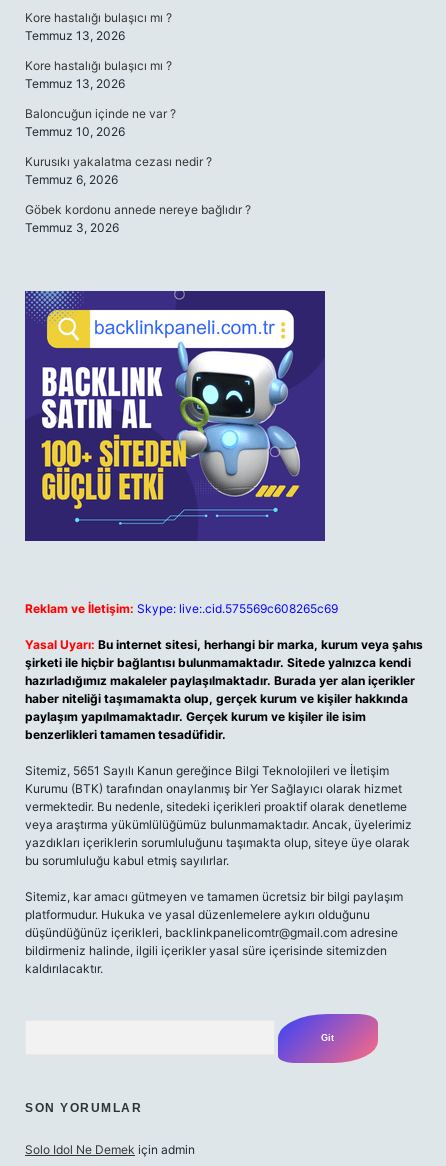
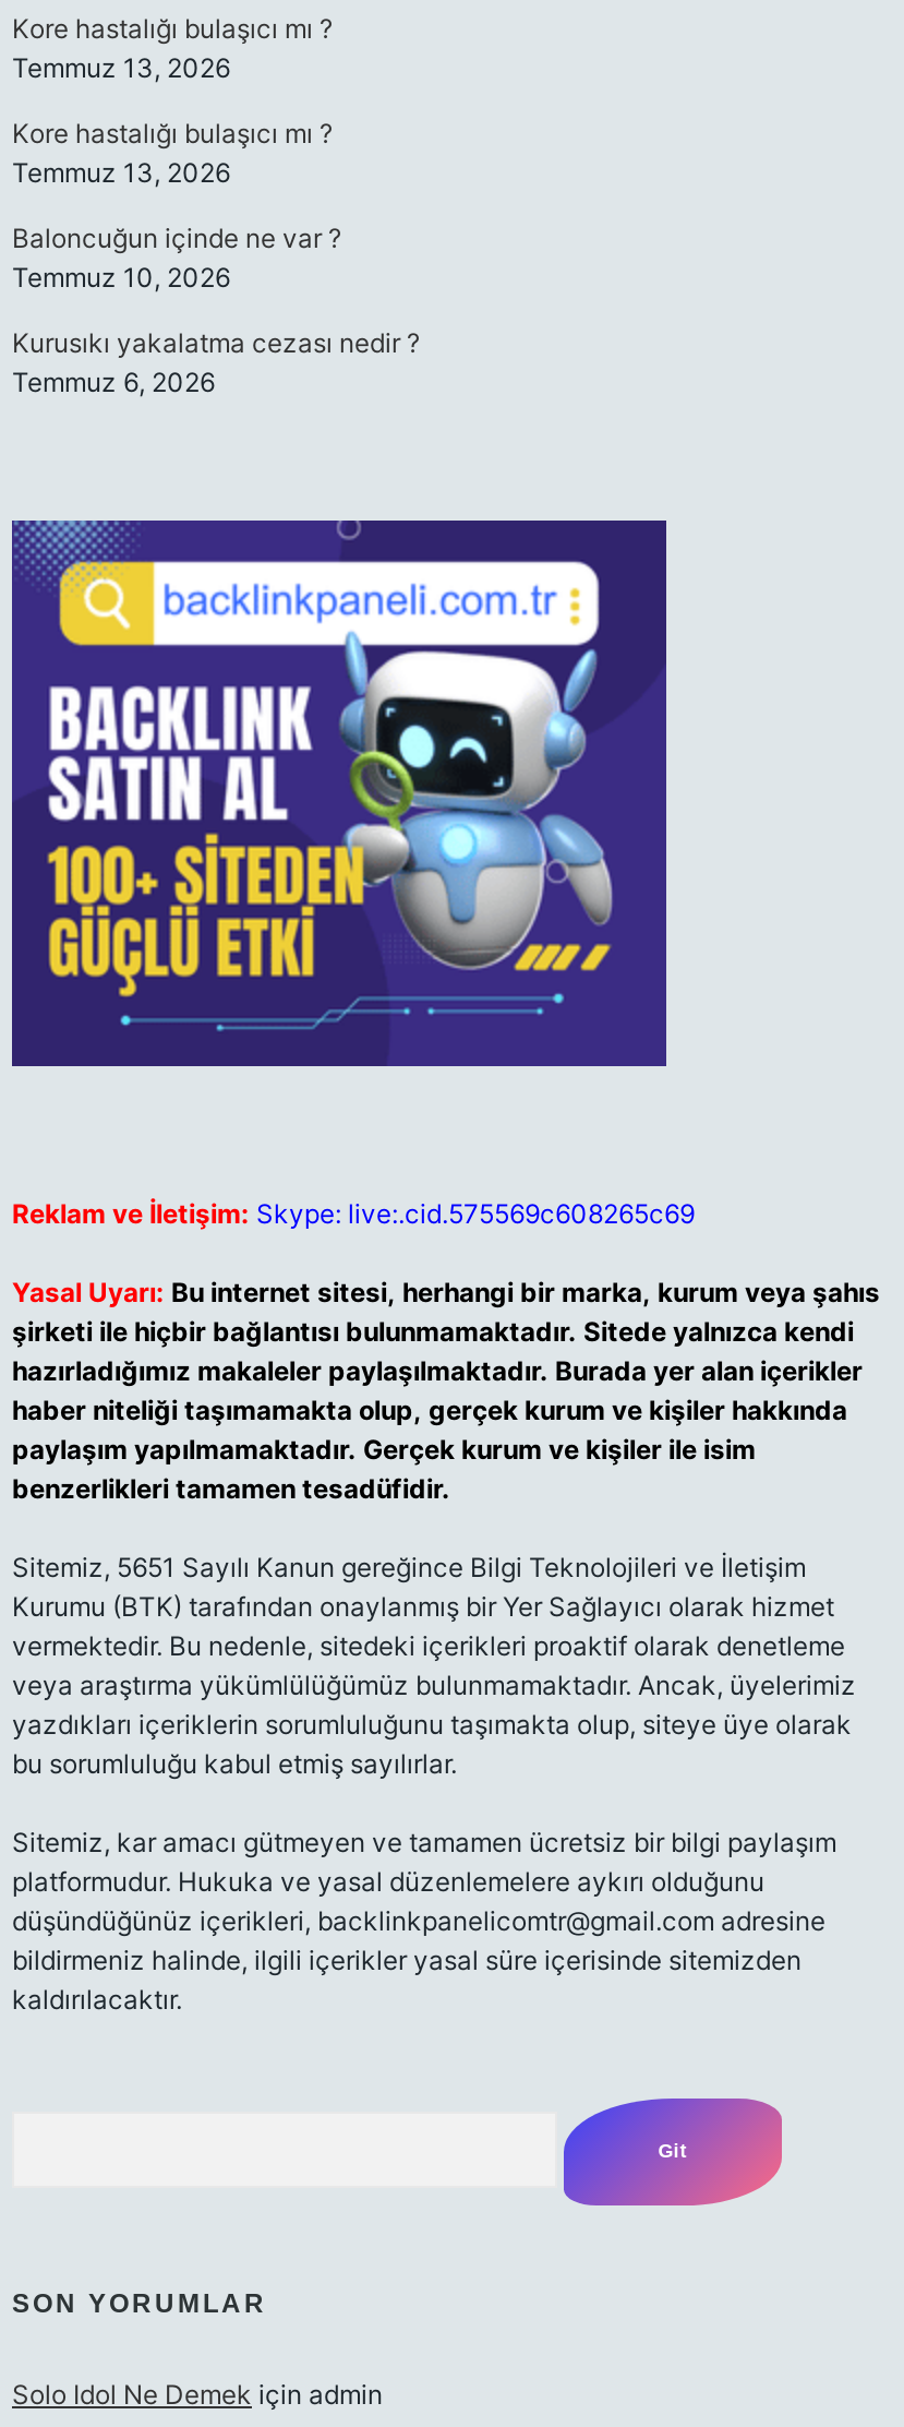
[25,202,251,235] Göbek kordonu annede nereye bağlıdır ? | Temmuz 3, 2026 -> none

